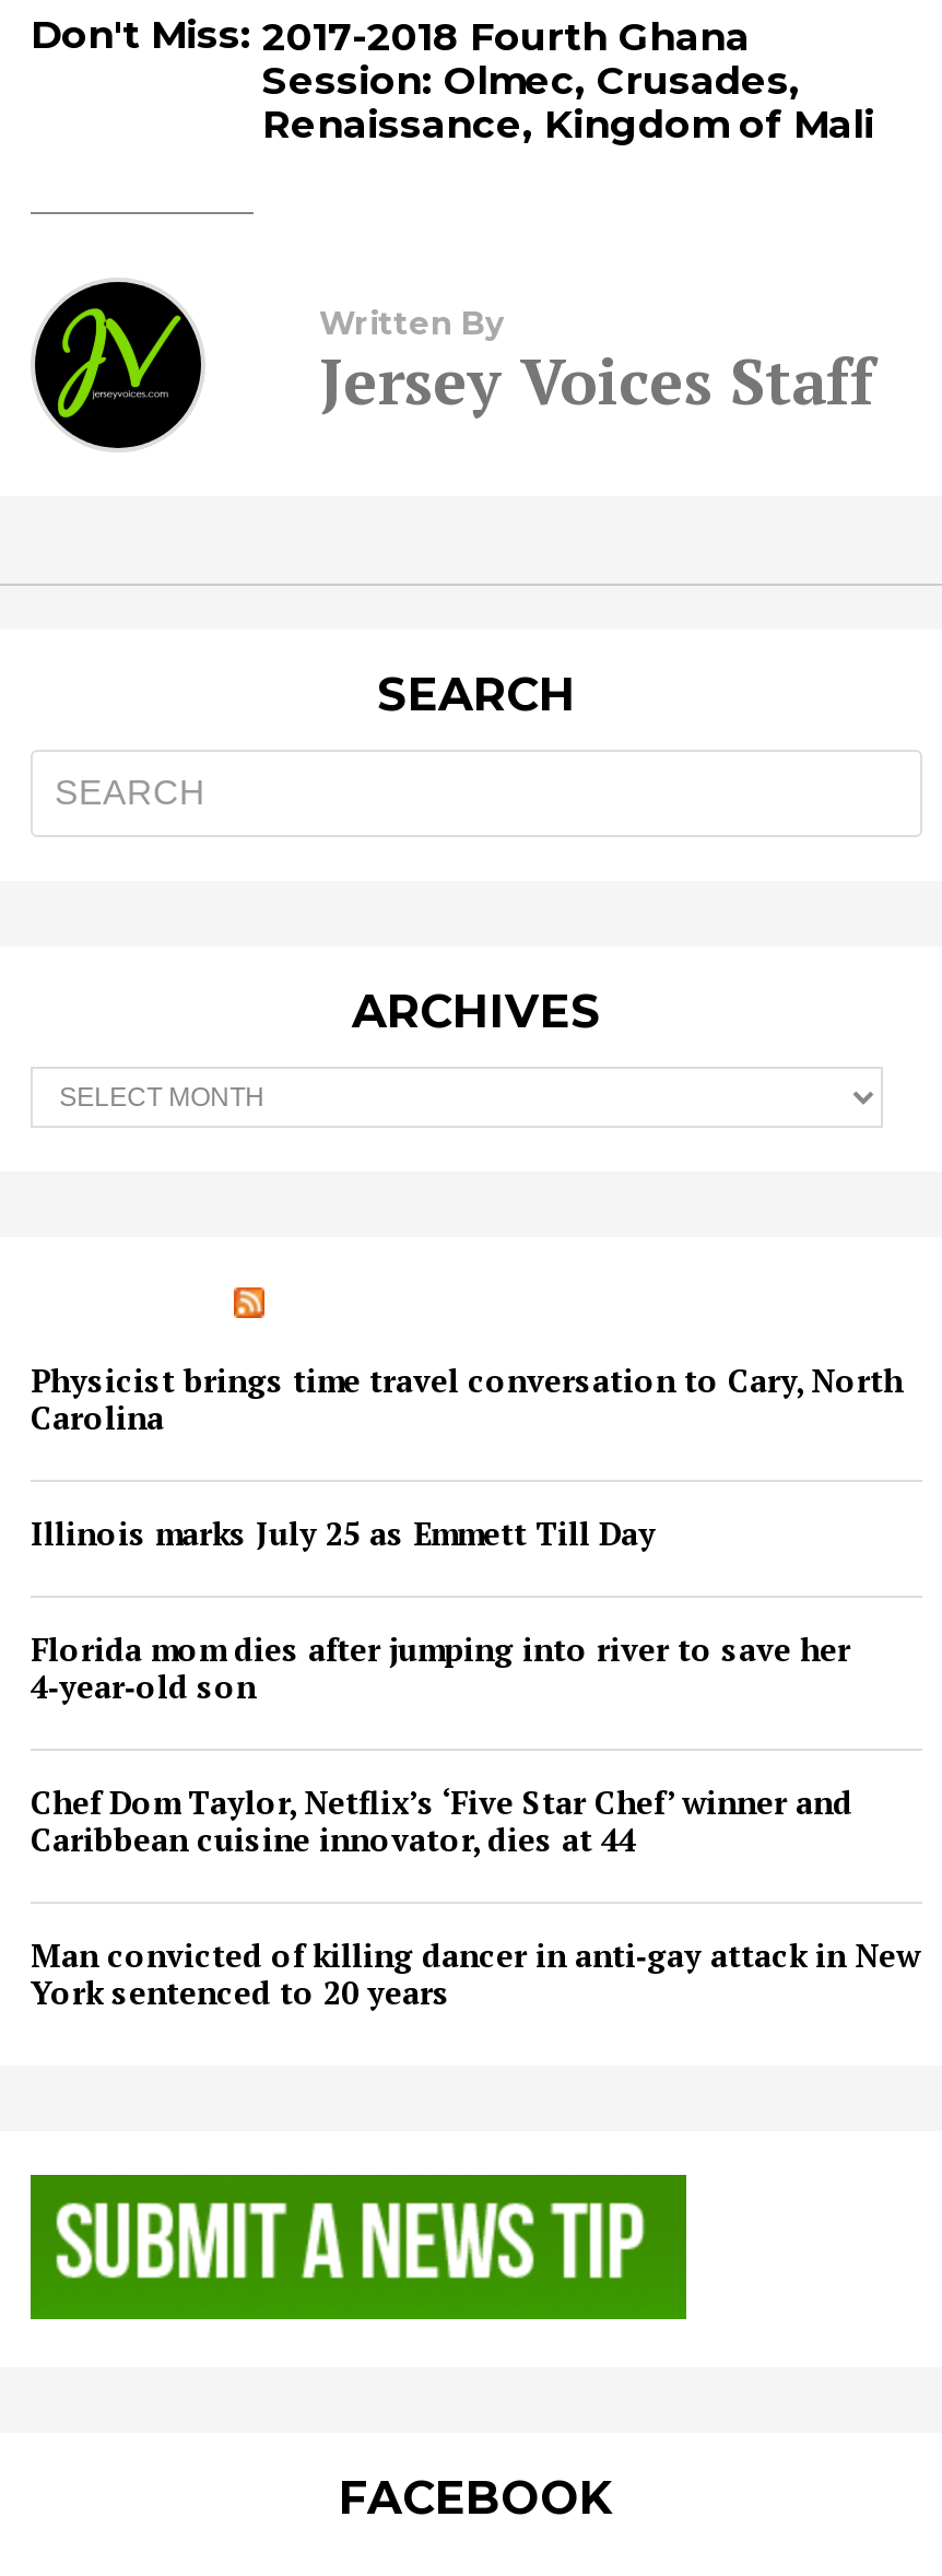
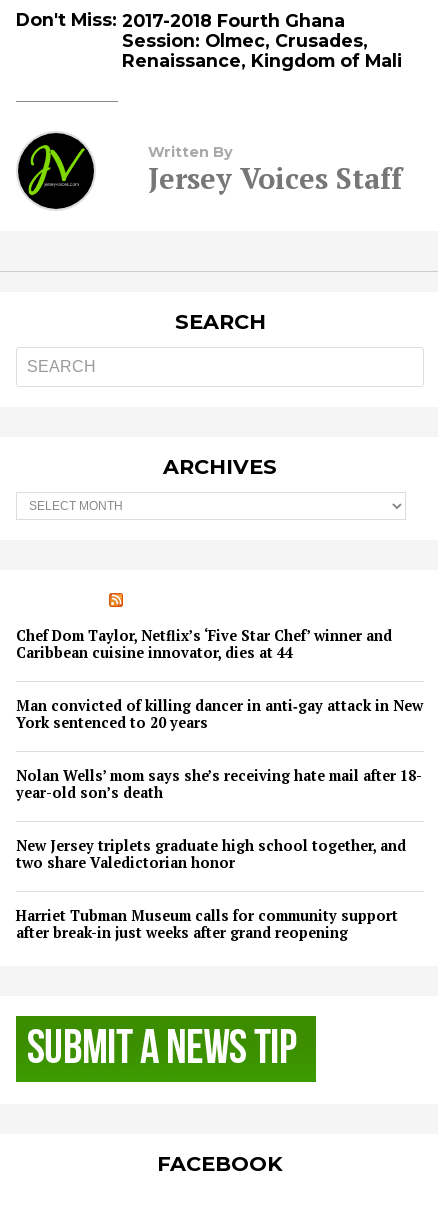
[31,1360,903,1707] Physicist brings time travel conversation to Cary, North | Carolina | Illinois marks July 25 as Emmett Till Day | Florida mom dies after jumping into river to save her | 4‑year‑old son -> none
moved [31,1781,920,2013] -> [16,626,423,732]: Chef Dom Taylor, Netflix’s ‘Five Star Chef’ winner and | Caribbean cuisine innovator, dies at 44 | Man convicted of killing dancer in anti‑gay attack in New | York sentenced to 20 years
none -> [16,766,422,942] Nolan Wells’ mom says she’s receiving hate mail after 18- | year-old son’s death | New Jersey triplets graduate high school together, and | two share Valedictorian honor | Harriet Tubman Museum calls for community support | after break-in just weeks after grand reopening

